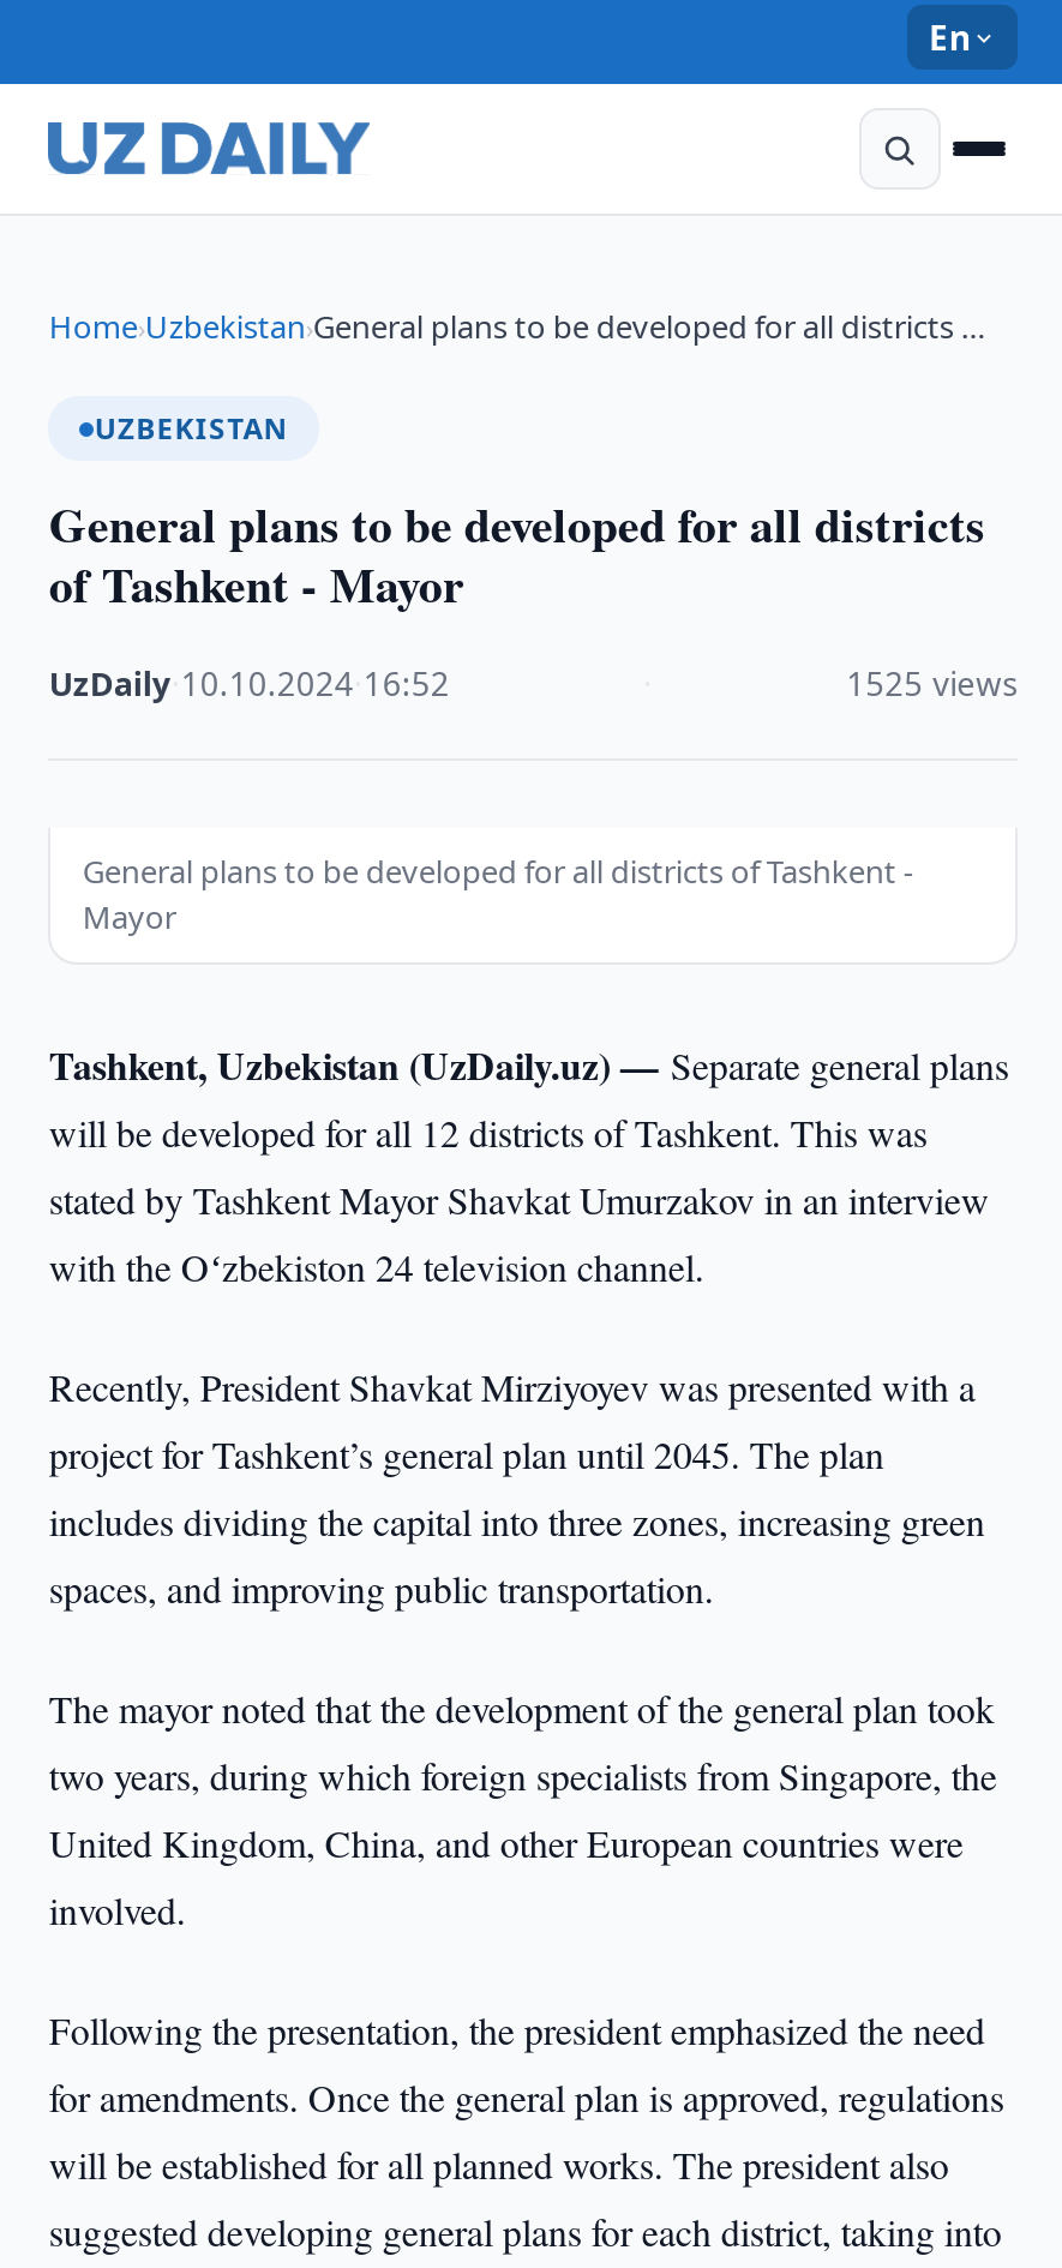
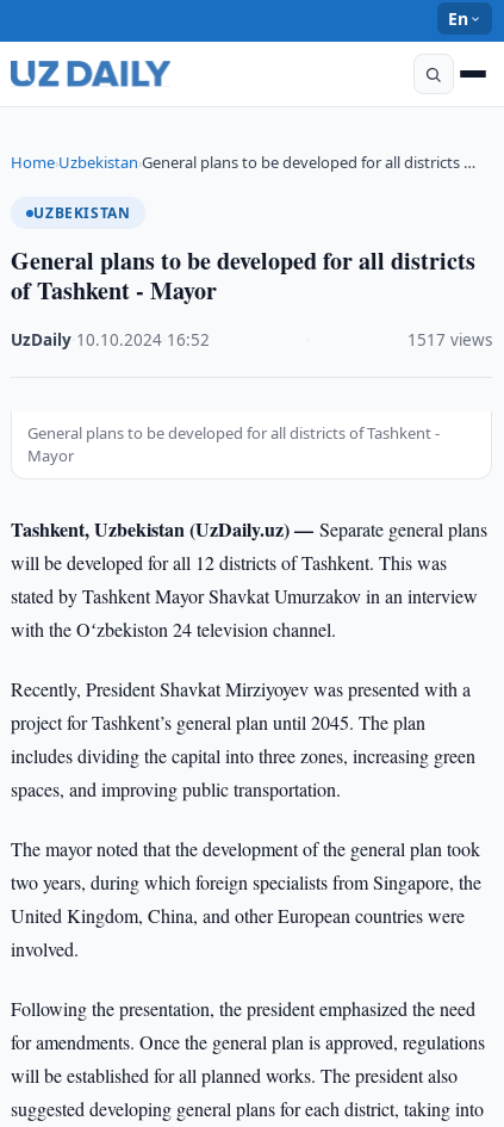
[846,662,1017,706] 1525 views -> [407,329,492,351] 1517 views

